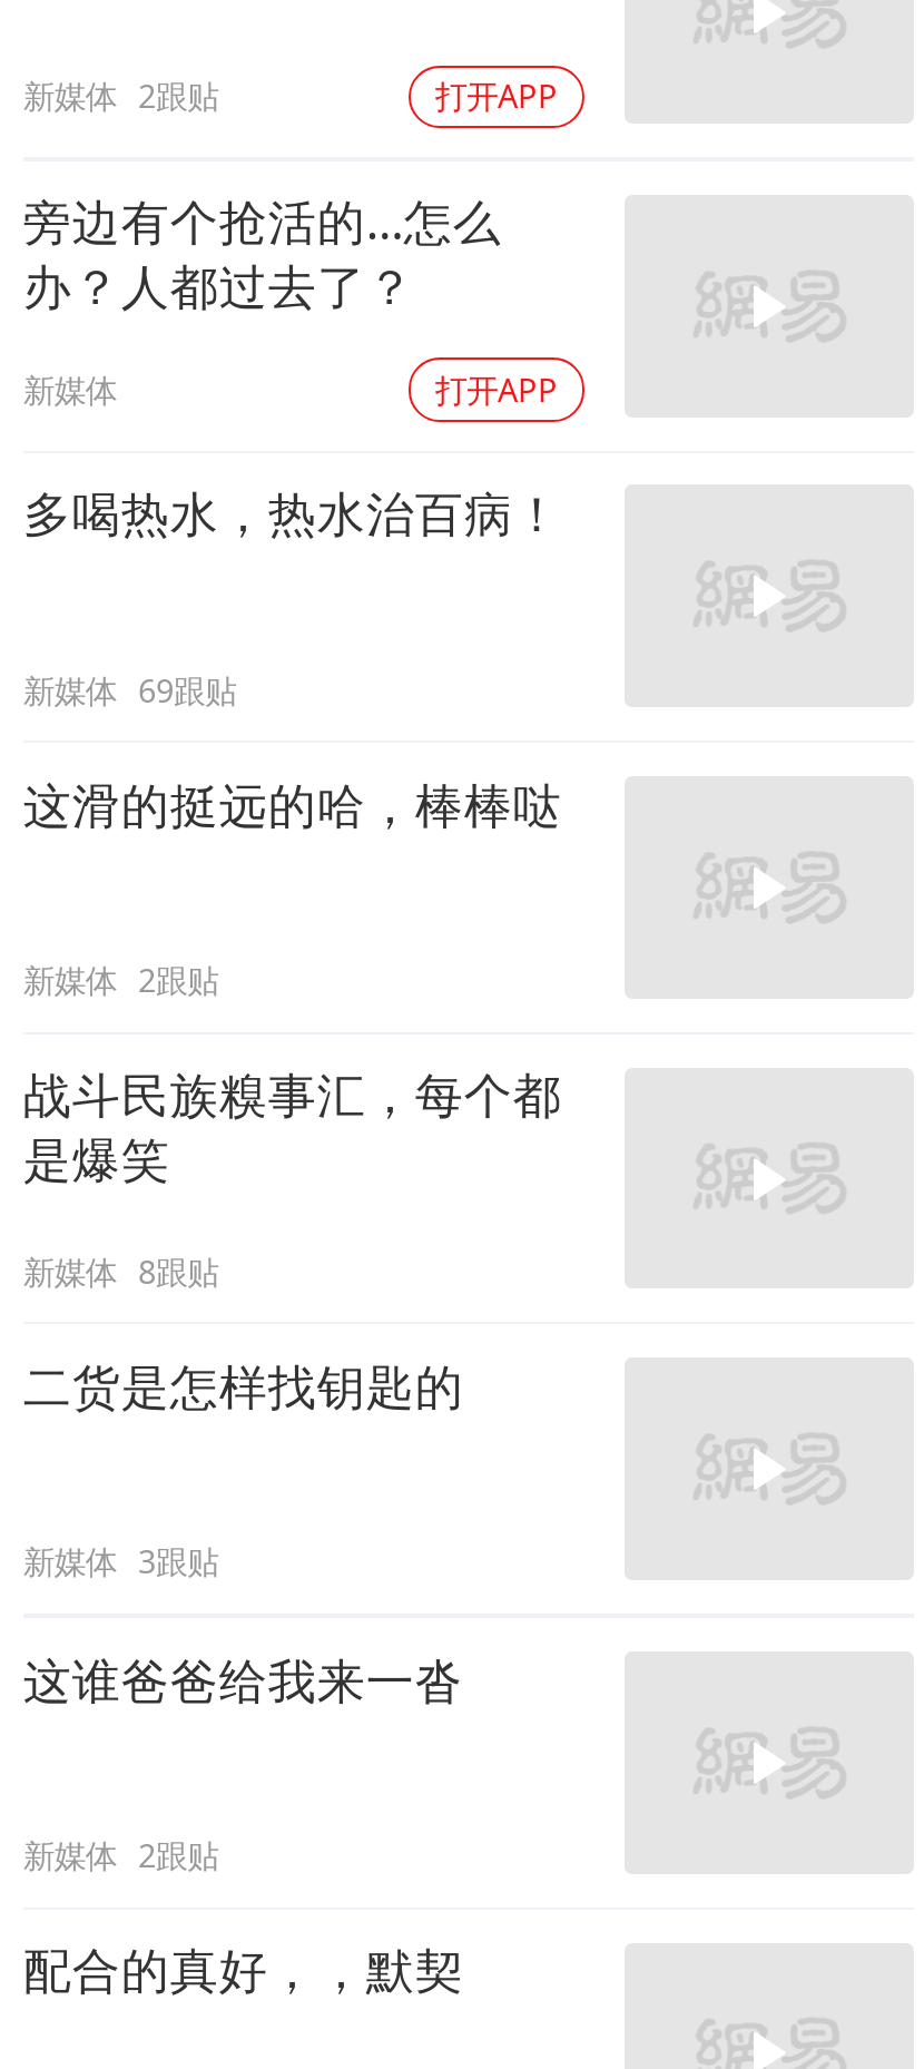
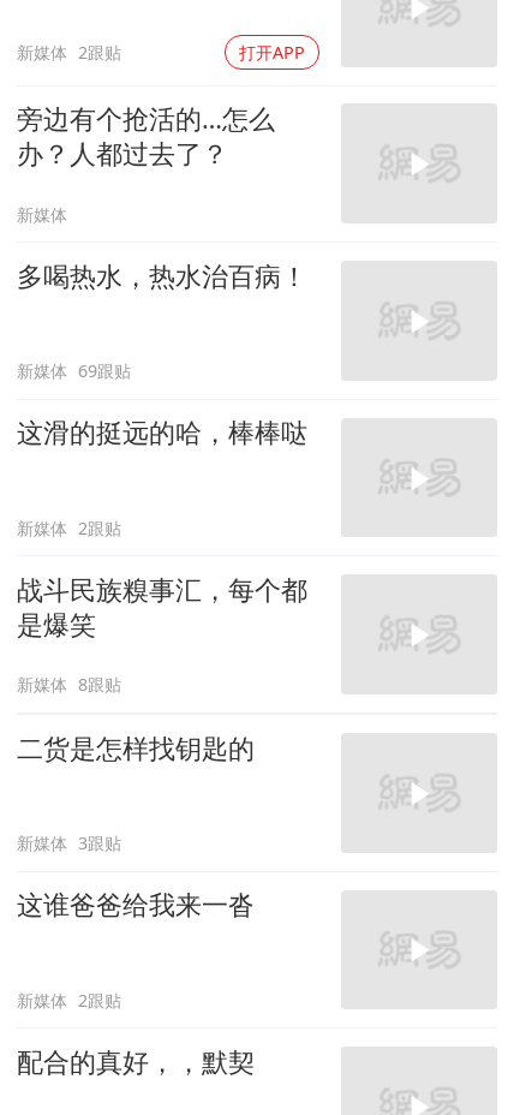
[435,368,558,410] 打开APP -> none

